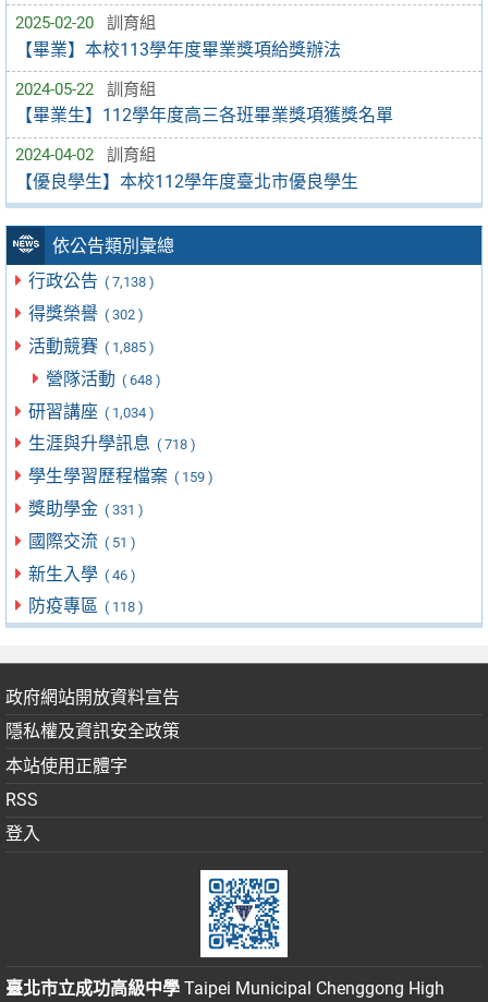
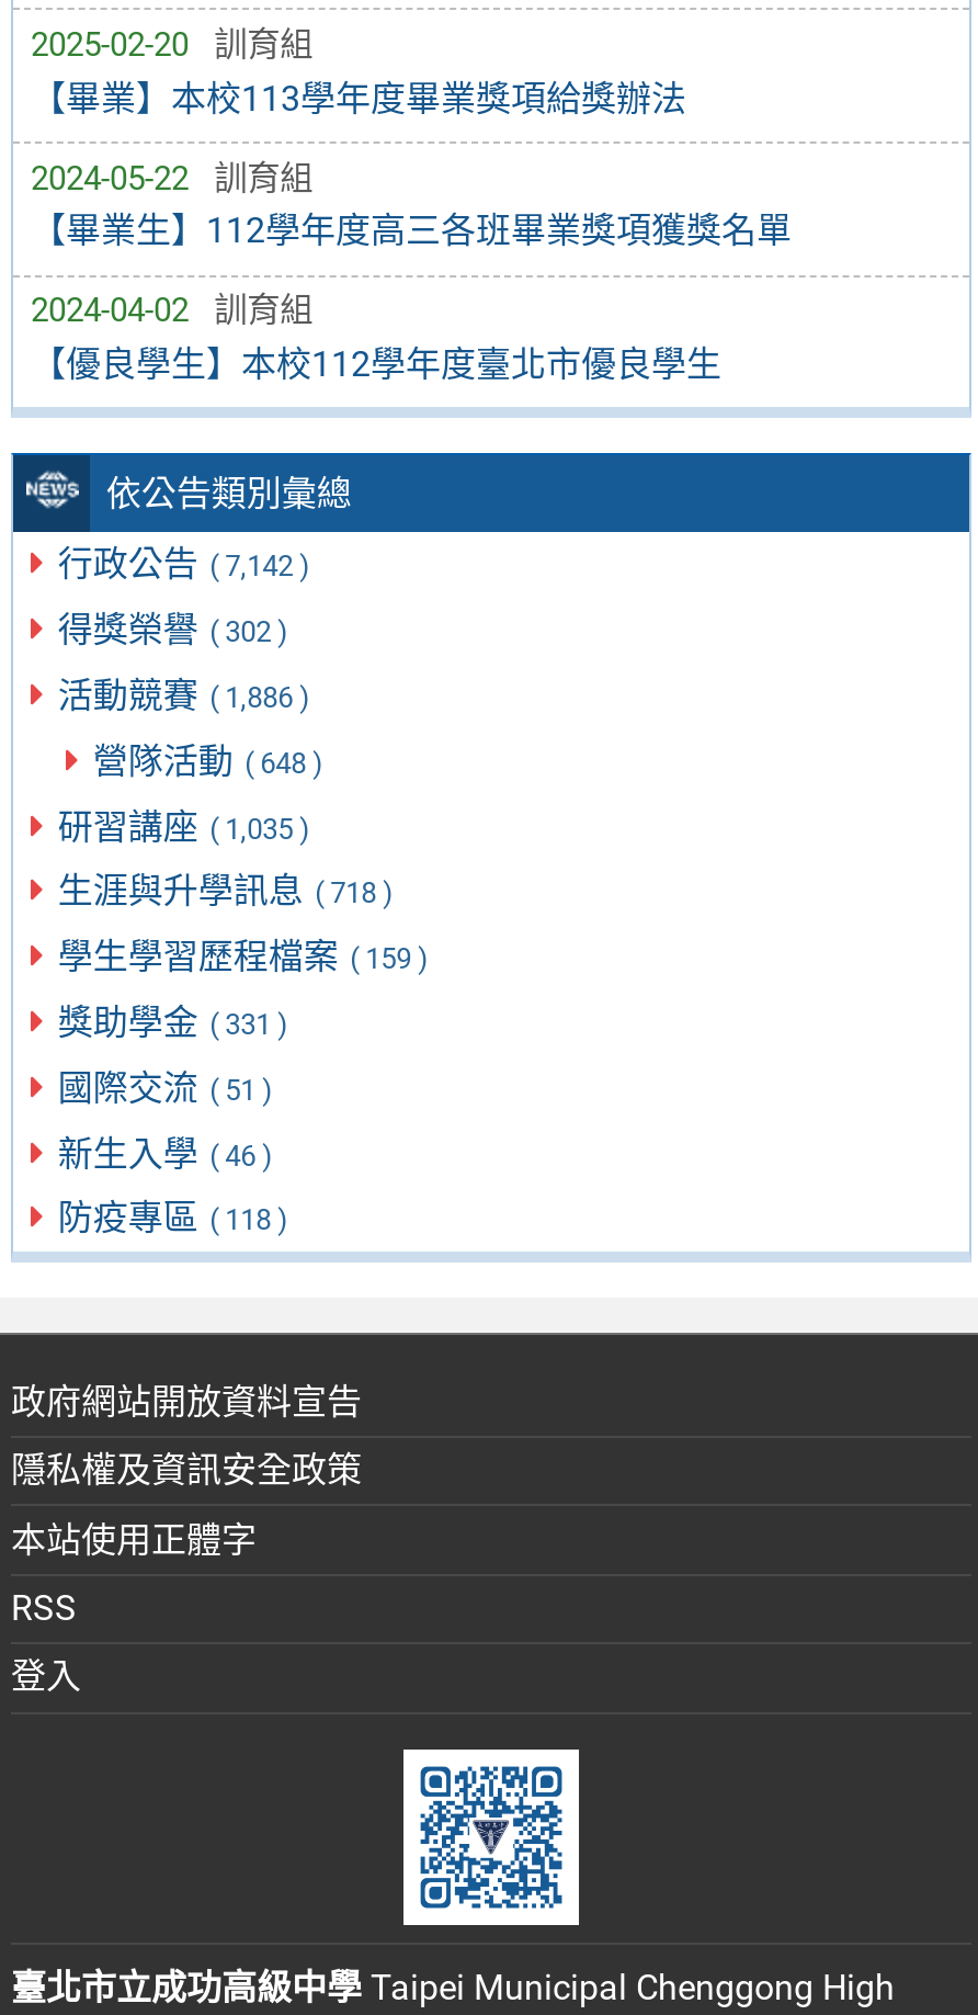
[29,271,154,292] 行政公告 ( 7,138 ) -> [58,544,311,586] 行政公告 ( 7,142 )
[29,336,154,357] 活動競賽 ( 1,885 ) -> [58,675,311,716] 活動競賽 ( 1,886 )
[29,401,154,422] 研習講座 ( 1,034 ) -> [58,805,311,847] 研習講座 ( 1,035 )

